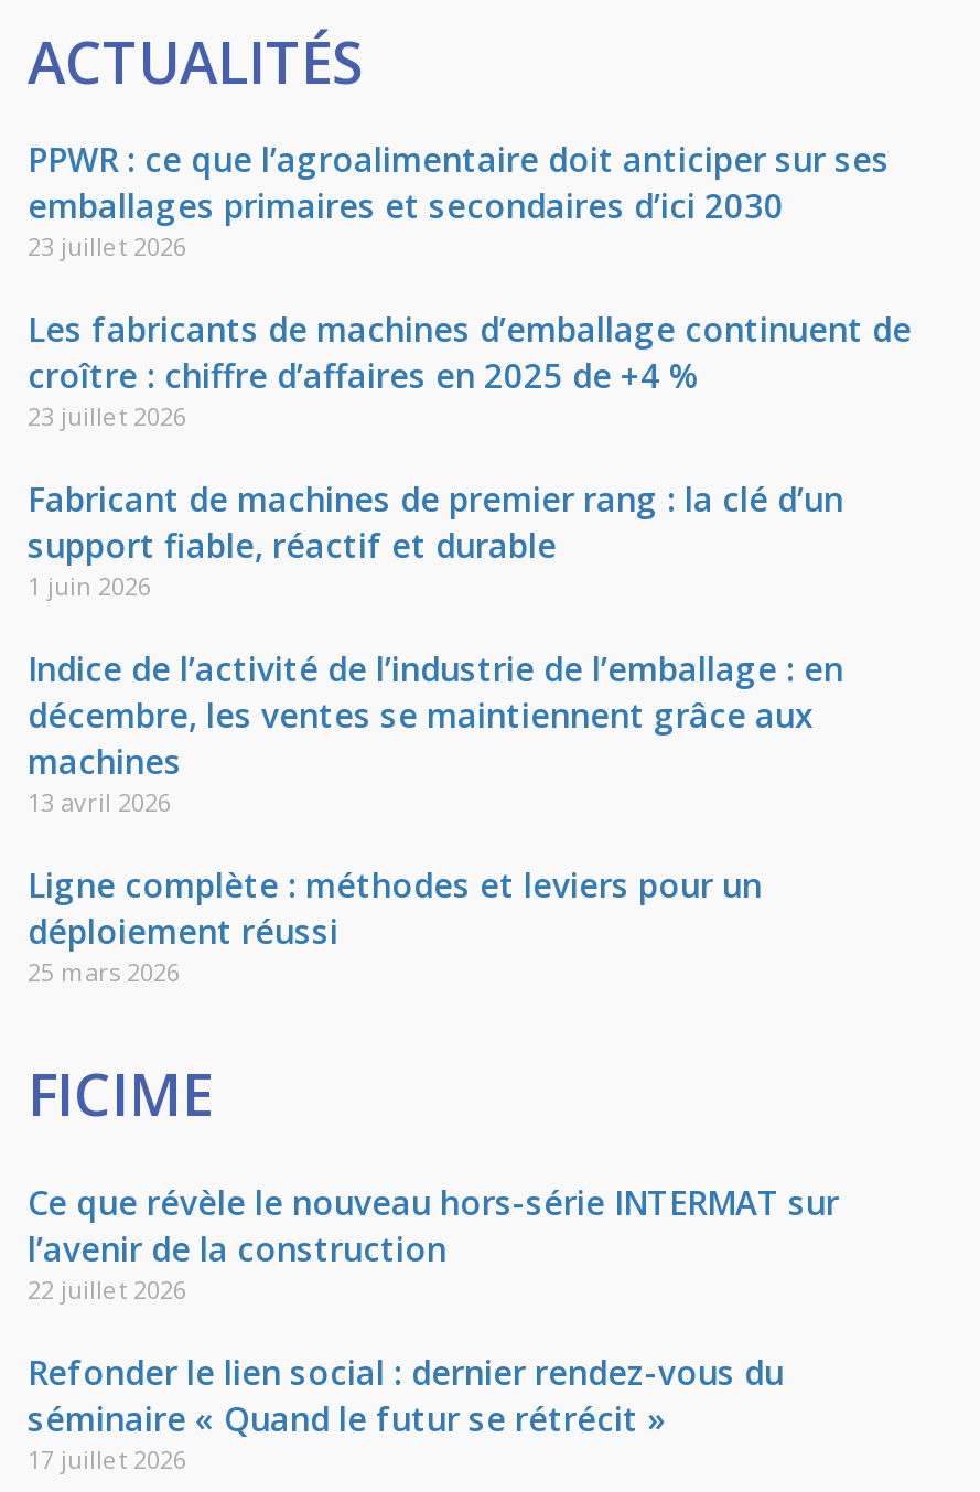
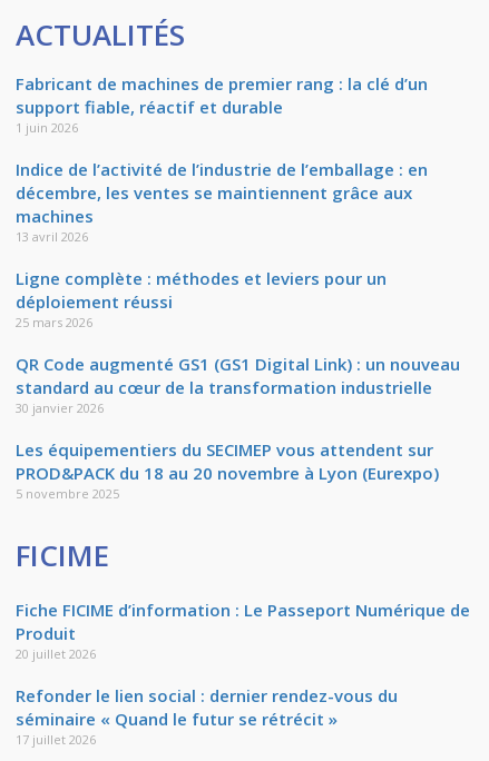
[28,136,912,431] PPWR : ce que l’agroalimentaire doit anticiper sur ses | emballages primaires et secondaires d’ici 2030 | 23 juillet 2026 | Les fabricants de machines d’emballage continuent de | croître : chiffre d’affaires en 2025 de +4 % | 23 juillet 2026 -> none
moved [28,475,843,987] -> [16,72,428,330]: Fabricant de machines de premier rang : la clé d’un | support fiable, réactif et durable | 1 juin 2026 | ... | déploiement réussi | 25 mars 2026
none -> [16,353,460,502] QR Code augmenté GS1 (GS1 Digital Link) : un nouveau | standard au cœur de la transformation industrielle | 30 janvier 2026 | Les équipementiers du SECIMEP vous attendent sur | PROD&PACK du 18 au 20 novembre à Lyon (Eurexpo) | 5 novembre 2025
[28,1179,839,1305] Ce que révèle le nouveau hors-série INTERMAT sur | l’avenir de la construction | 22 juillet 2026 -> [16,599,470,662] Fiche FICIME d’information : Le Passeport Numérique de | Produit | 20 juillet 2026

